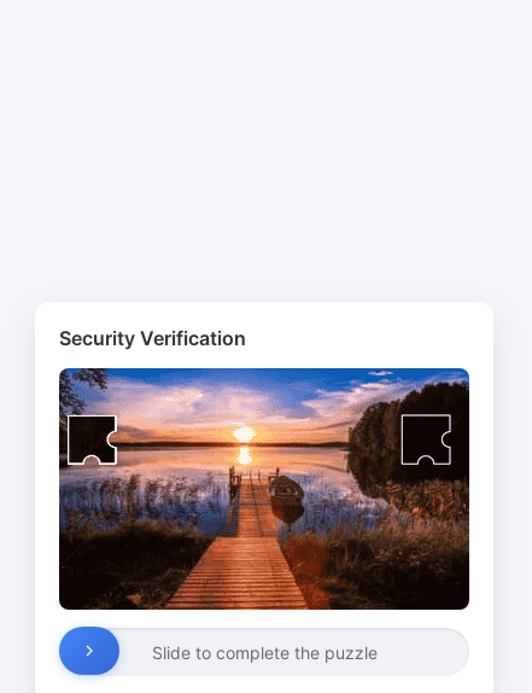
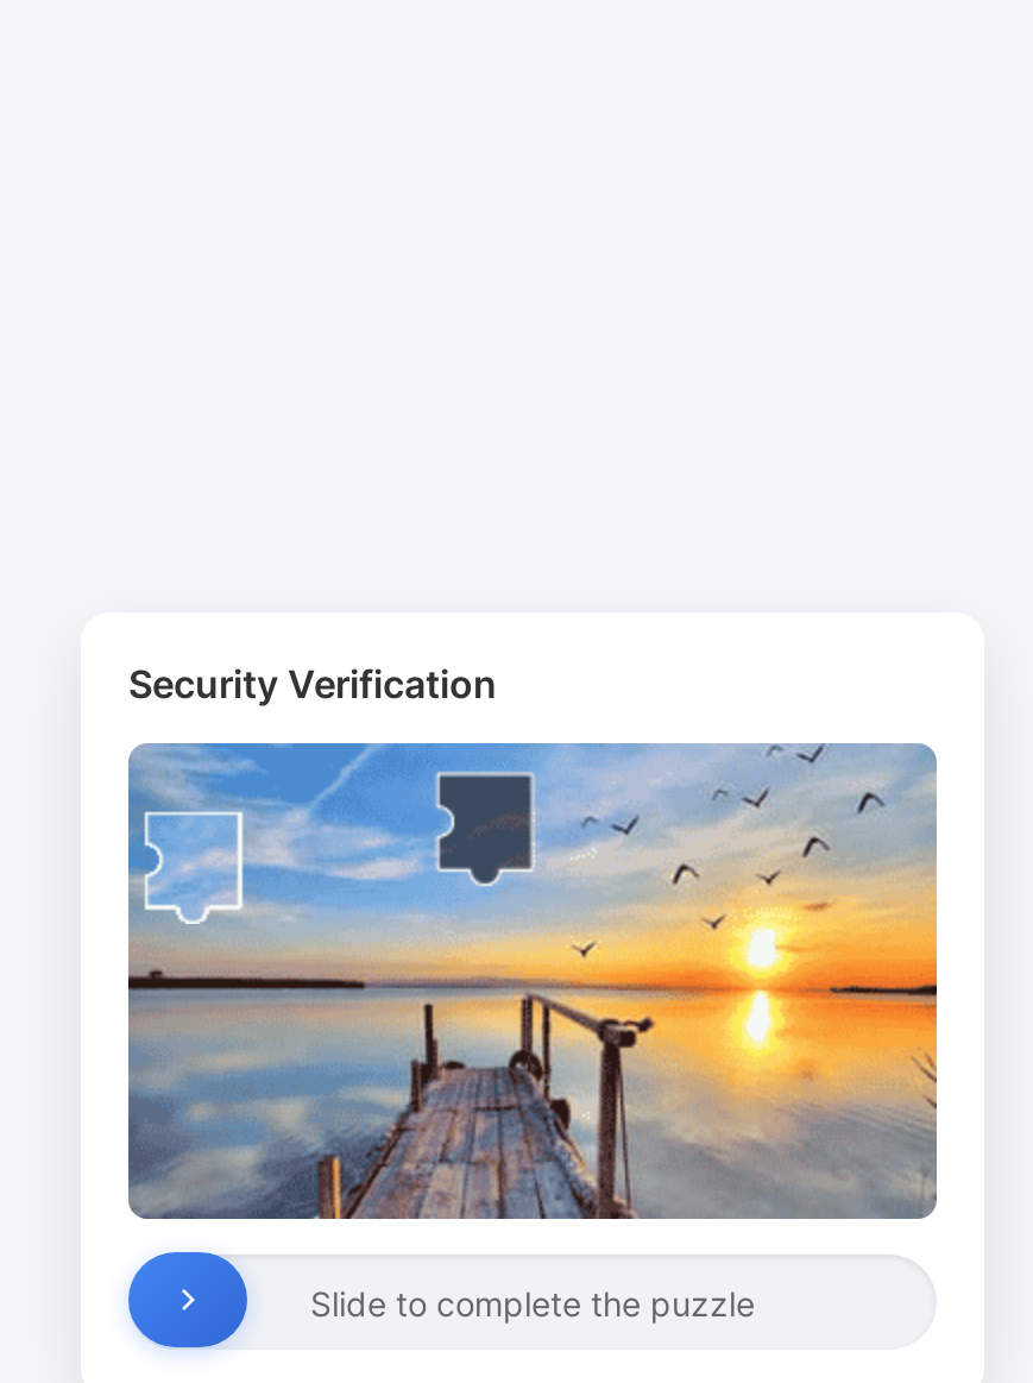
[58,367,470,611] [image] -> [126,741,939,1221] [image]

